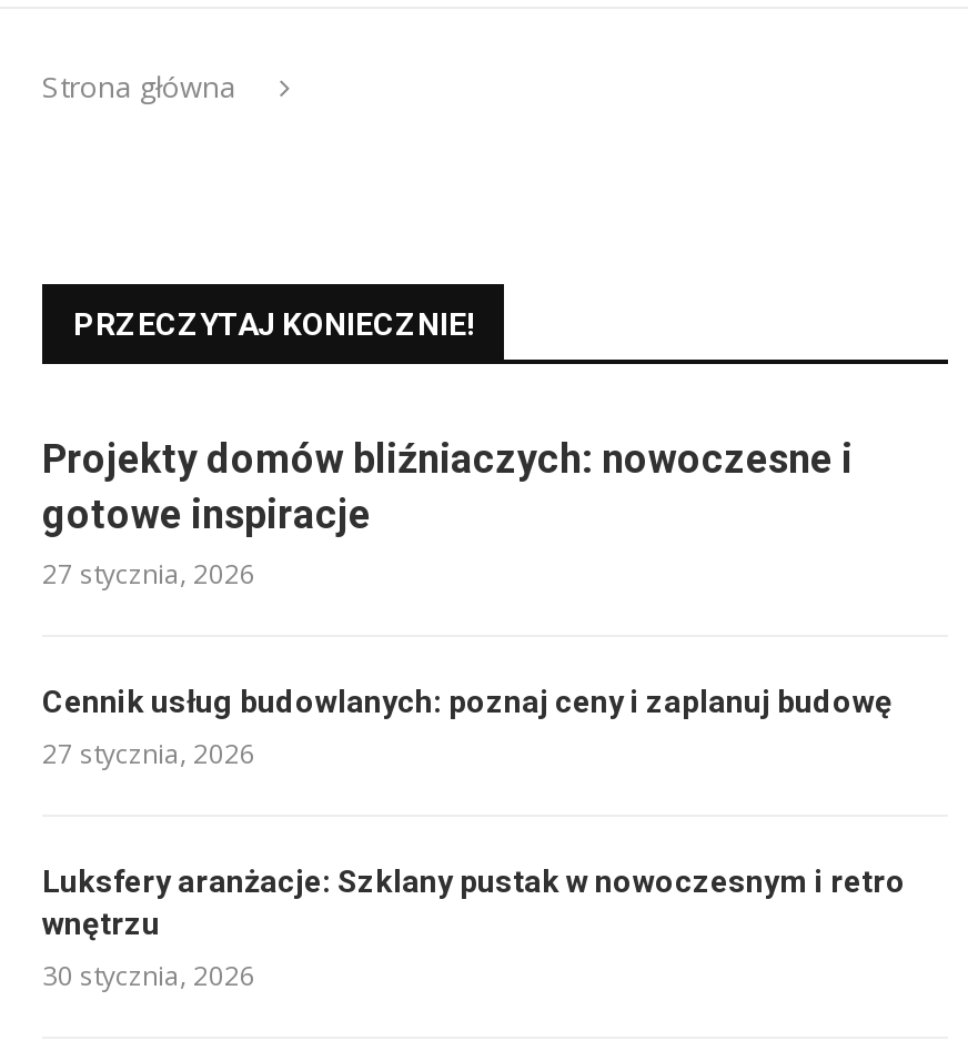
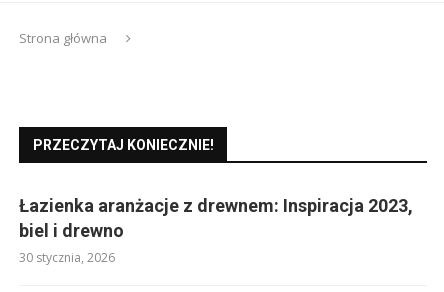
[42,434,906,940] Projekty domów bliźniaczych: nowoczesne i | gotowe inspiracje | 27 stycznia, 2026 | Cennik usług budowlanych: poznaj ceny i zaplanuj budowę | 27 stycznia, 2026 | Luksfery aranżacje: Szklany pustak w nowoczesnym i retro | wnętrzu -> [19,194,413,240] Łazienka aranżacje z drewnem: Inspiracja 2023, | biel i drewno

